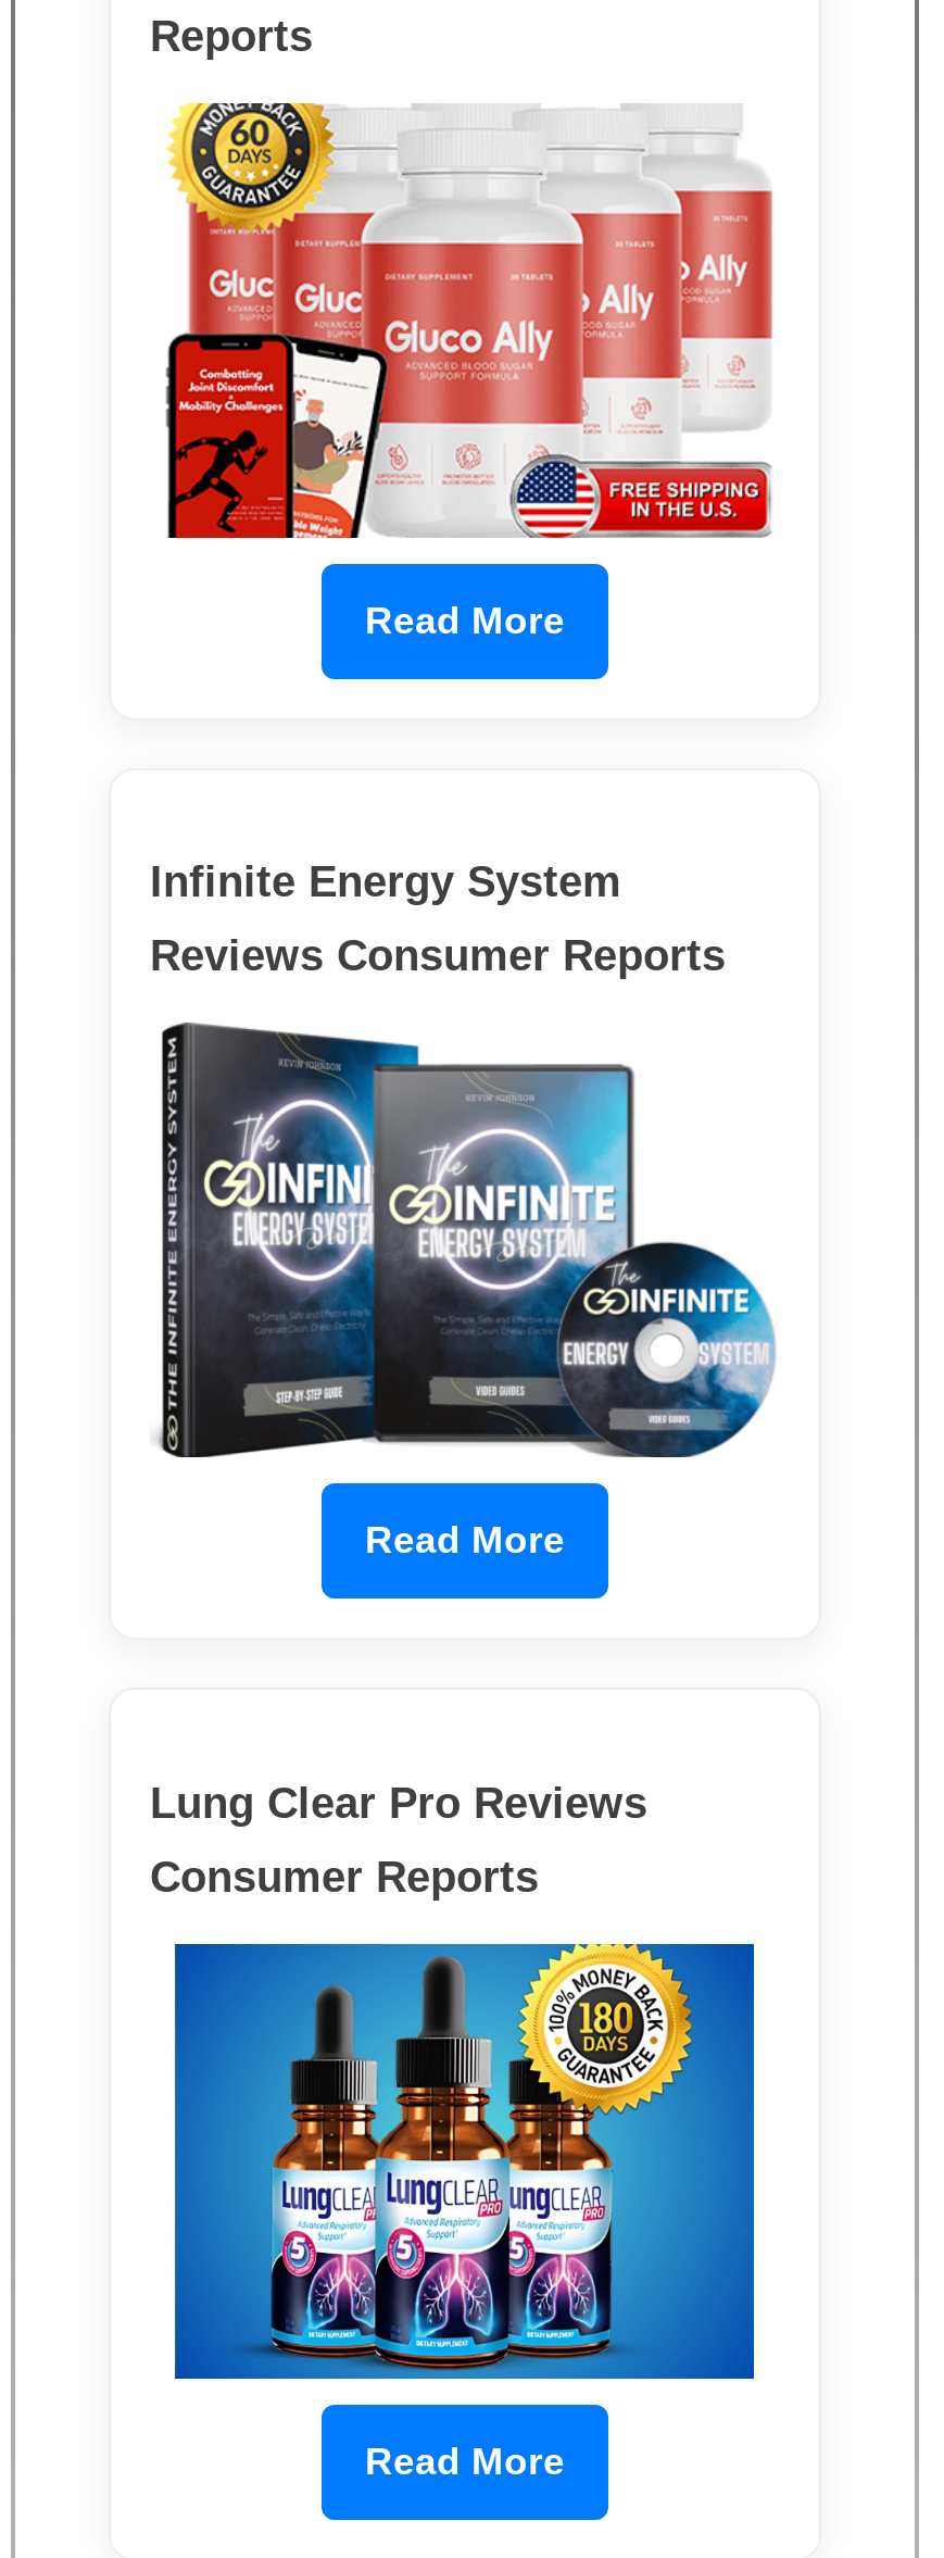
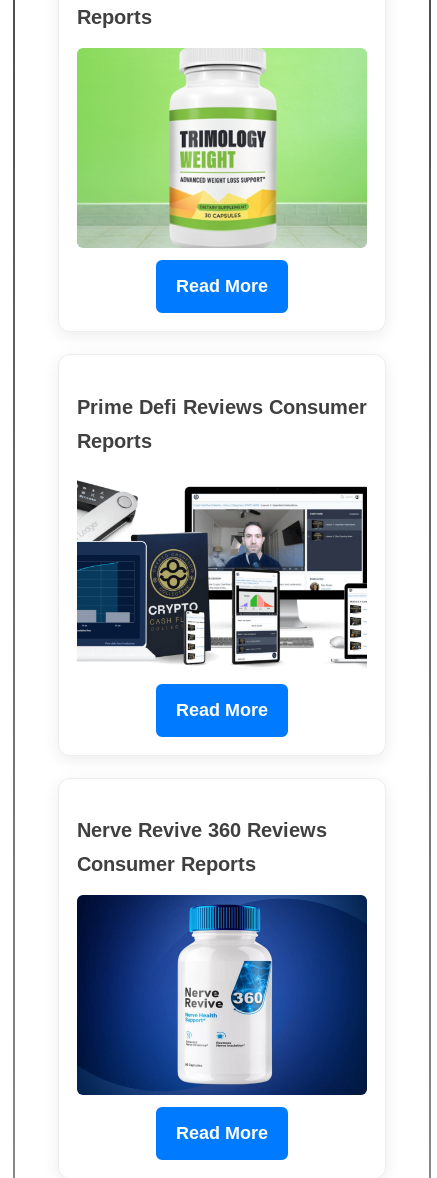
[150,102,780,541] [image] -> [76,47,368,248] [image]
[150,858,621,905] Infinite Energy System -> [77,396,367,418] Prime Defi Reviews Consumer
[150,931,726,979] Reviews Consumer Reports -> [77,430,152,452] Reports
[150,1021,780,1460] [image] -> [76,472,368,672] [image]
[150,1778,647,1826] Lung Clear Pro Reviews -> [77,819,327,841] Nerve Revive 360 Reviews
[150,1941,780,2382] [image] -> [76,894,368,1096] [image]

